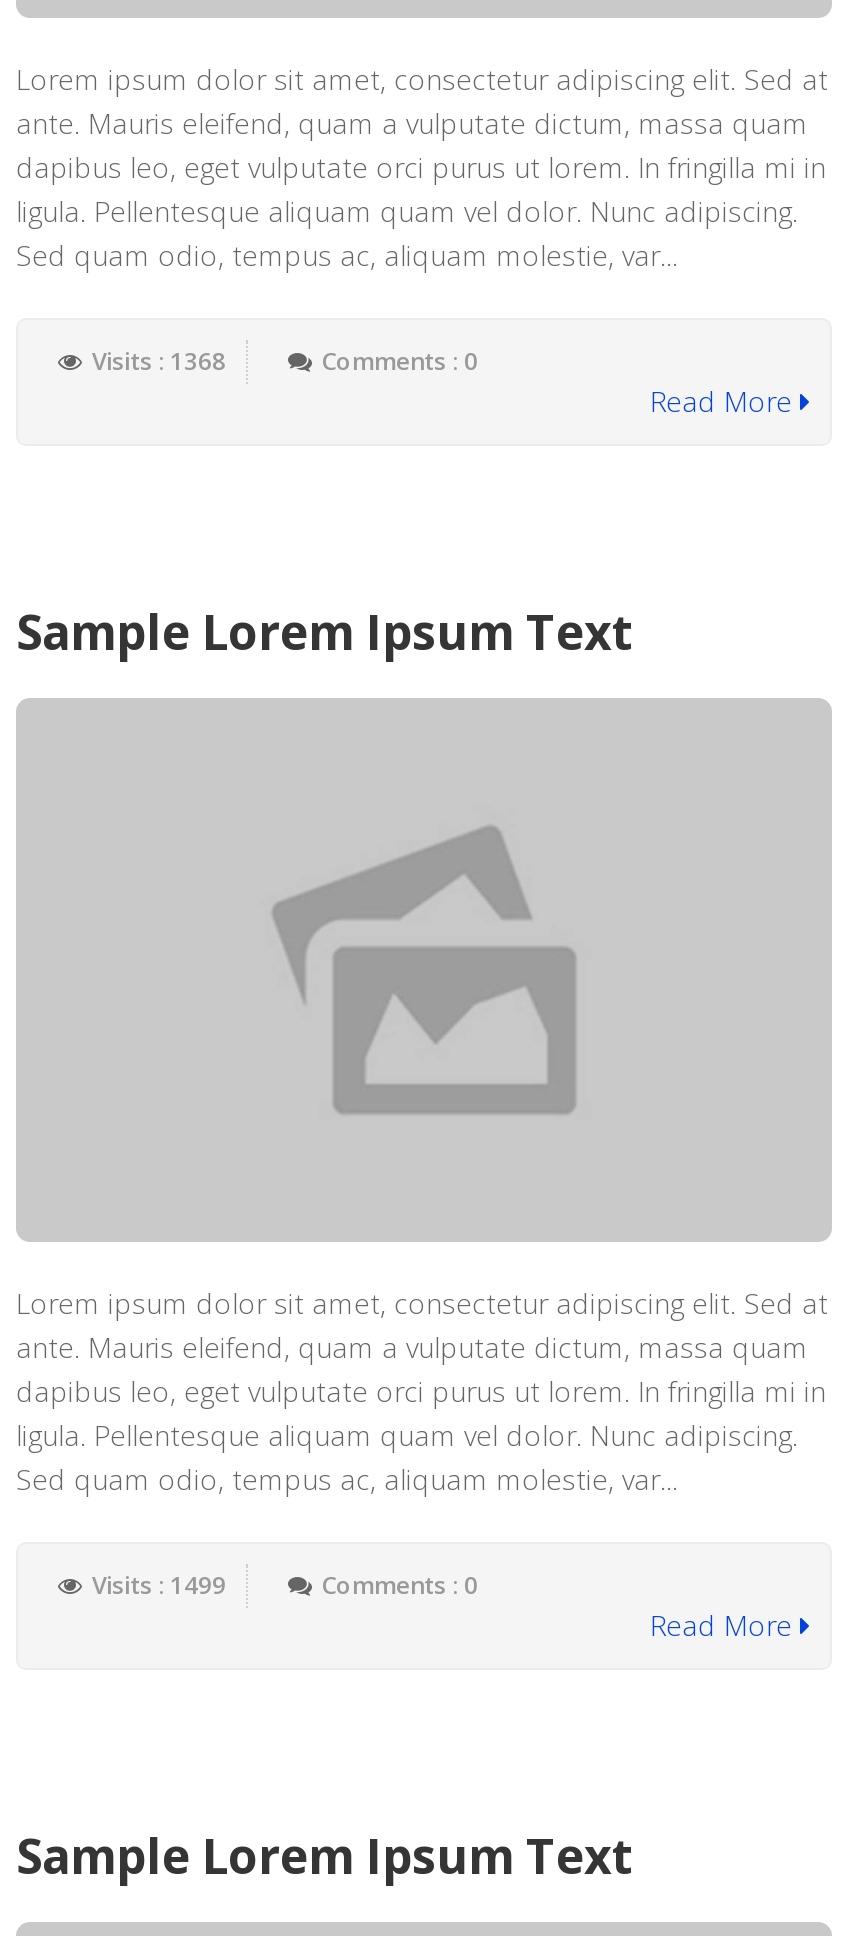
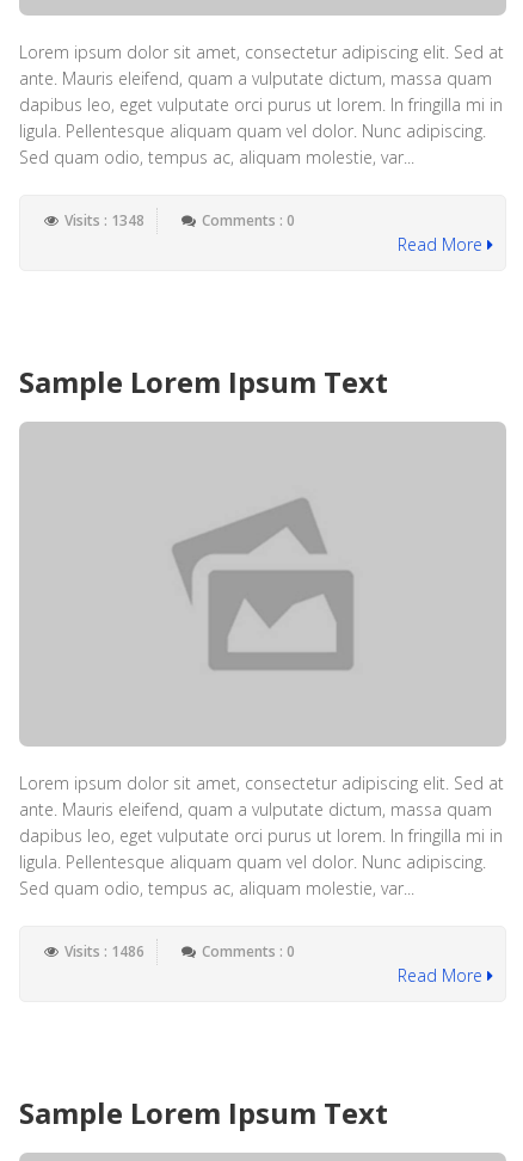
[92,344,226,378] Visits : 1368 -> [64,210,144,230] Visits : 1348
[92,1568,226,1602] Visits : 1499 -> [64,941,144,961] Visits : 1486

